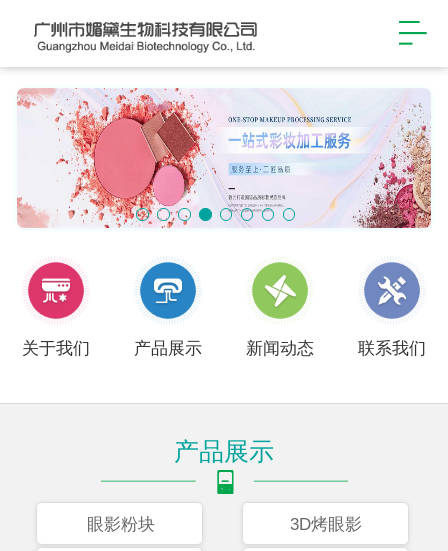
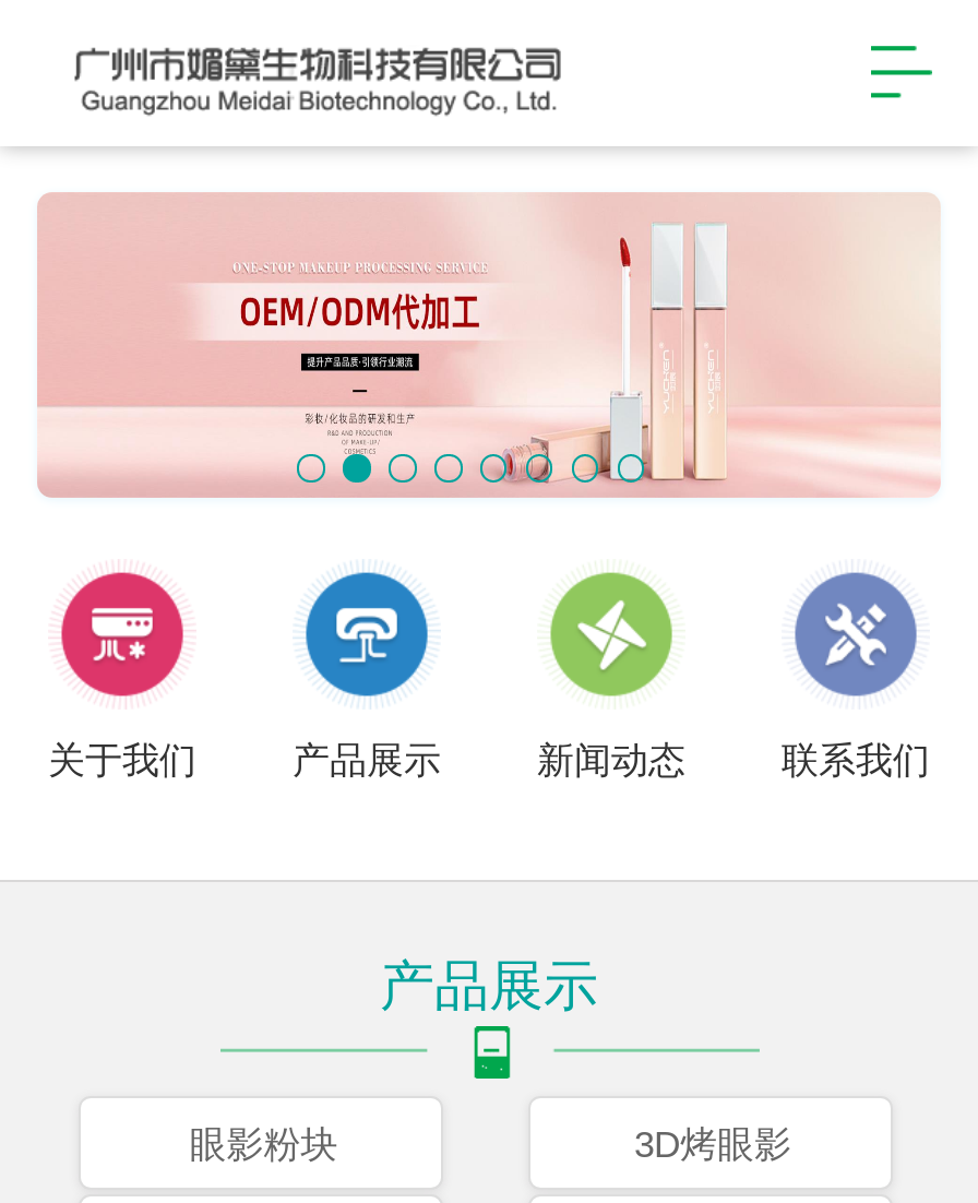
[17,88,432,229] [image] -> [37,192,941,498] [image]

